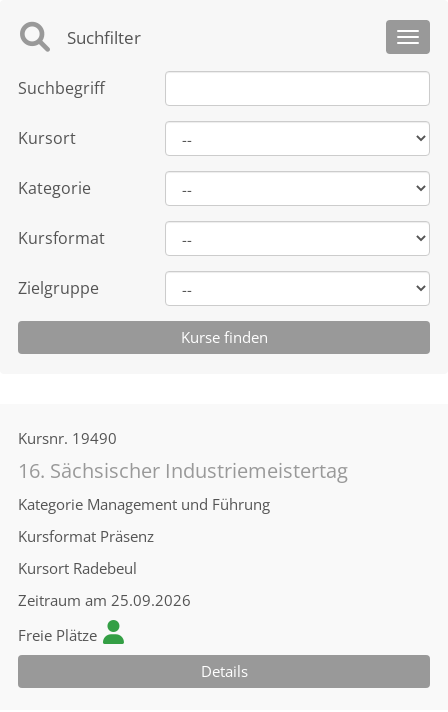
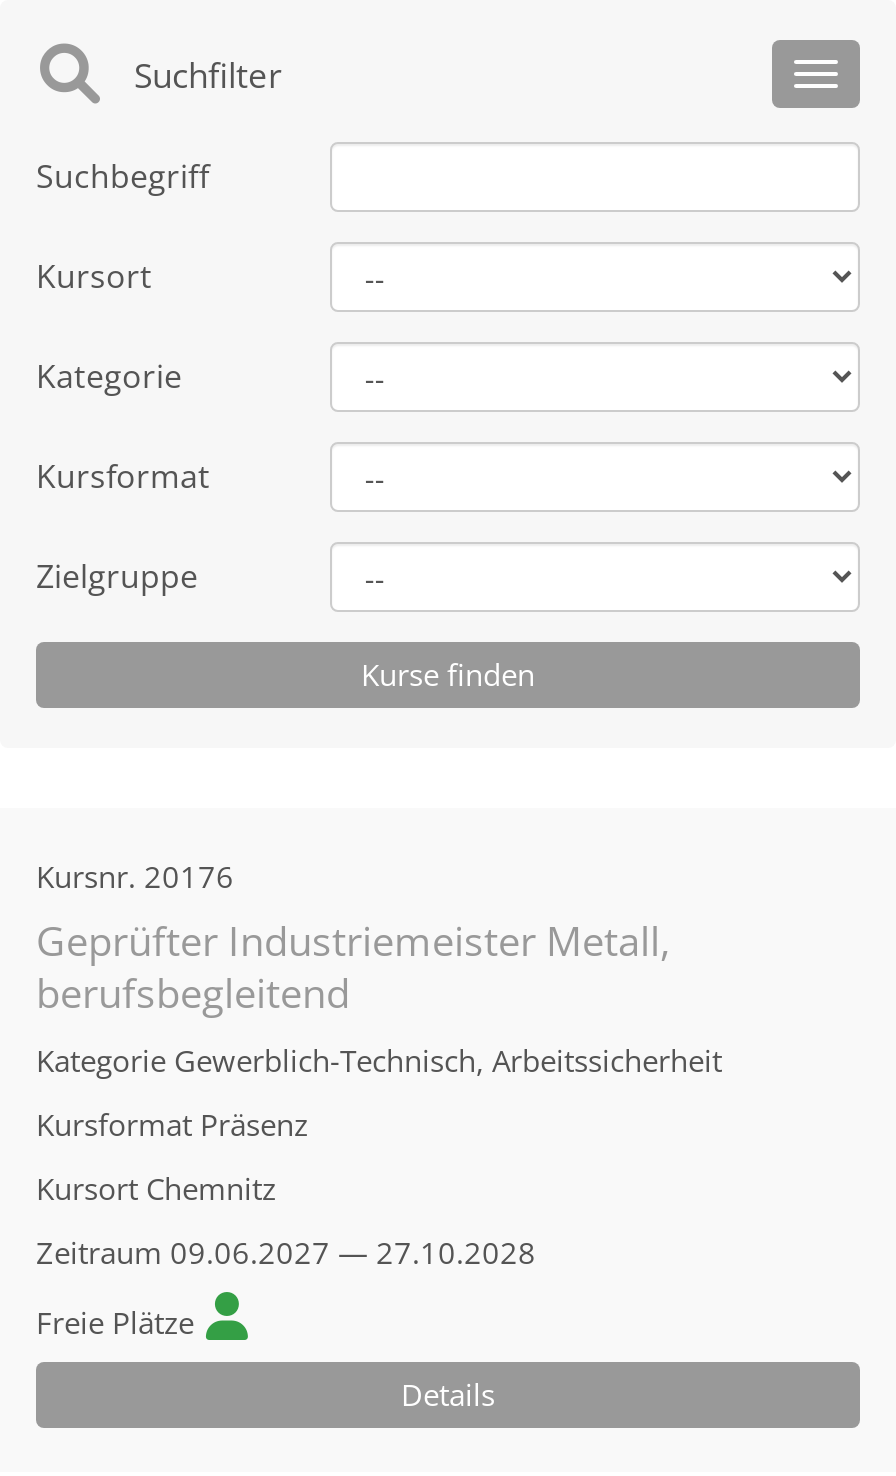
[18,428,348,514] Kursnr. 19490 | 16. Sächsischer Industriemeistertag | Kategorie Management und Führung -> [36,856,722,1080] Kursnr. 20176 | Geprüfter Industriemeister Metall, | berufsbegleitend | Kategorie Gewerblich-Technisch, Arbeitssicherheit
[18,558,137,578] Kursort Radebeul -> [36,1168,276,1208] Kursort Chemnitz
[18,590,191,610] Zeitraum am 25.09.2026 -> [36,1232,536,1272] Zeitraum 09.06.2027 — 27.10.2028

